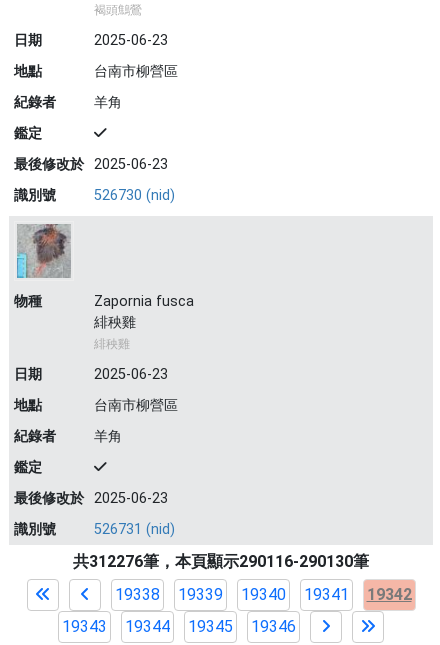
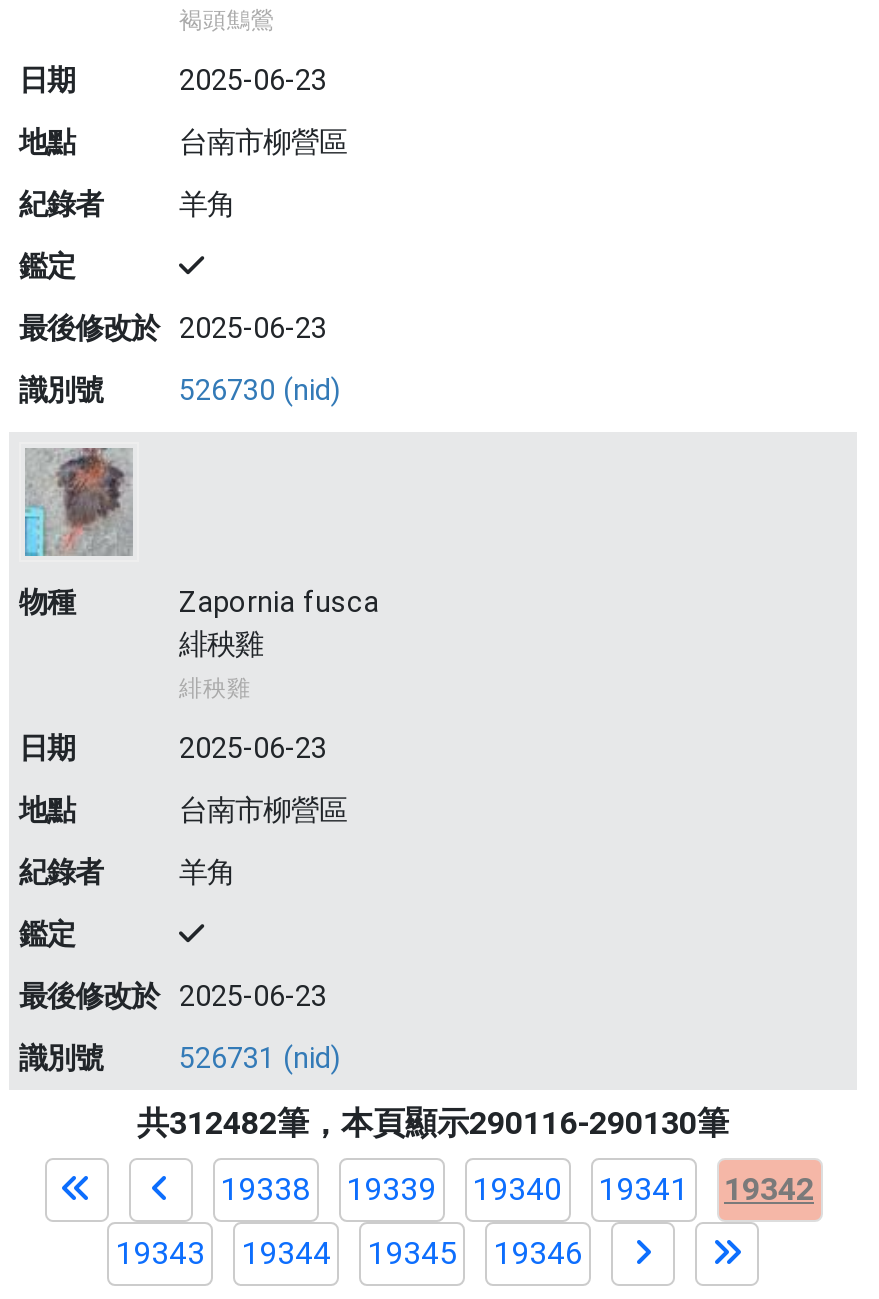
[73,552,369,571] 共312276筆，本頁顯示290116-290130筆 -> [137,1104,729,1142] 共312482筆，本頁顯示290116-290130筆

